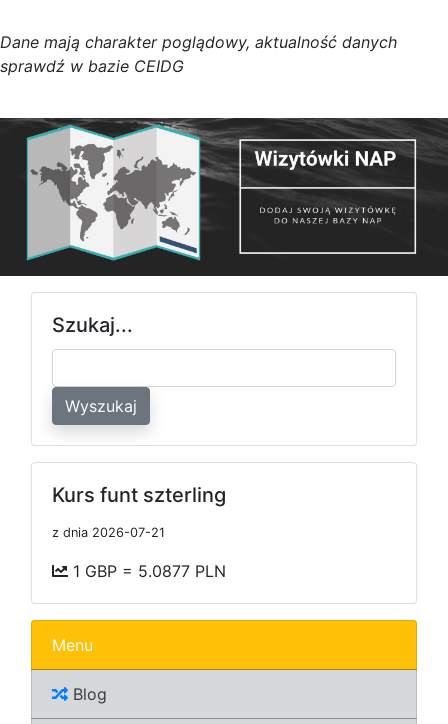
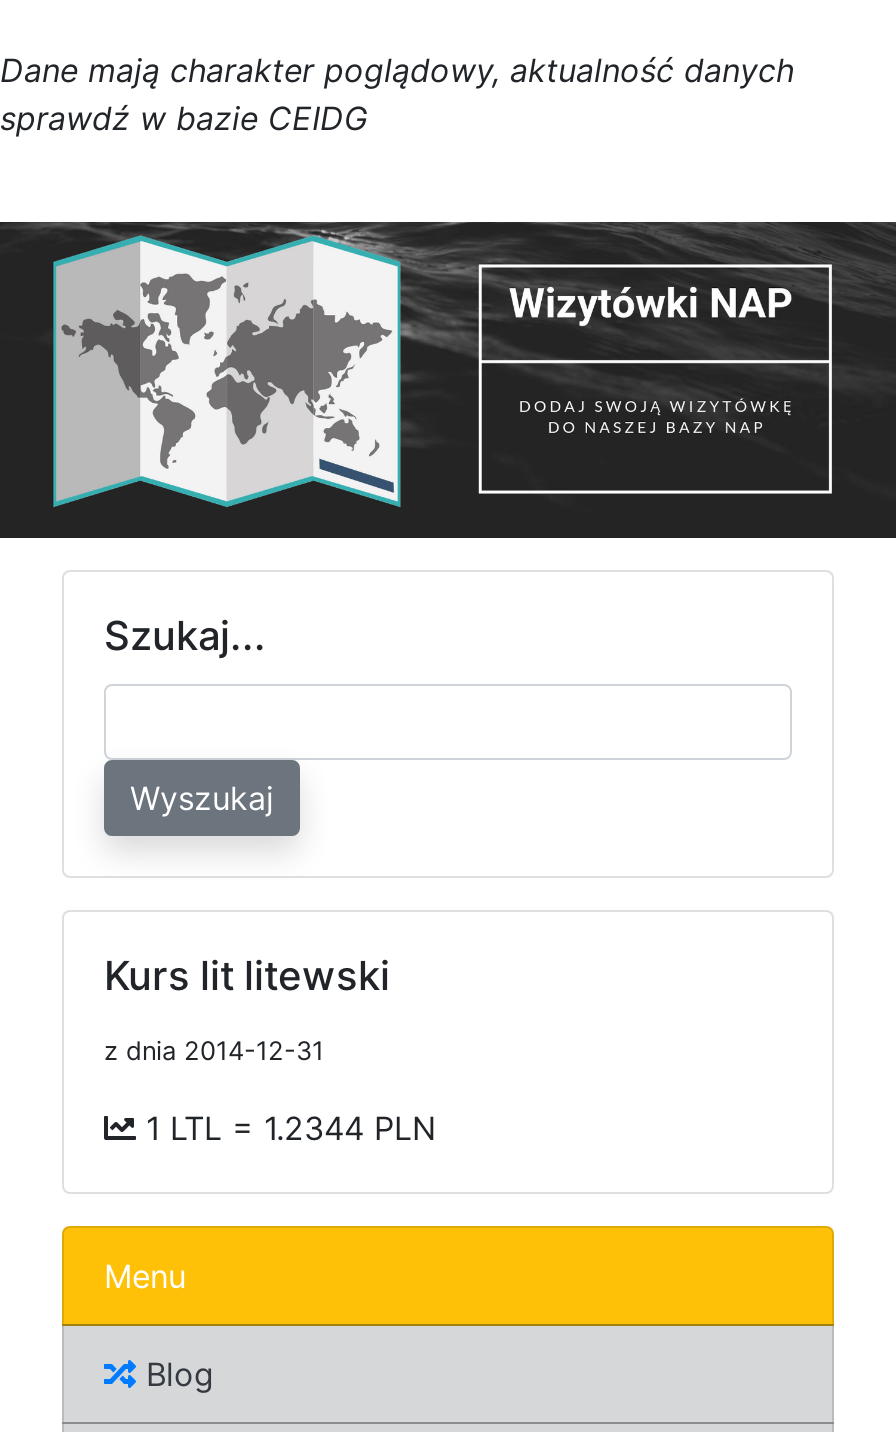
[52,483,226,507] Kurs funt szterling -> [104,952,390,1000] Kurs lit litewski
[52,525,165,540] z dnia 2026-07-21 -> [104,1036,324,1066] z dnia 2014-12-31
[68,561,226,581] 1 GBP = 5.0877 PLN -> [136,1108,436,1148] 1 LTL = 1.2344 PLN

